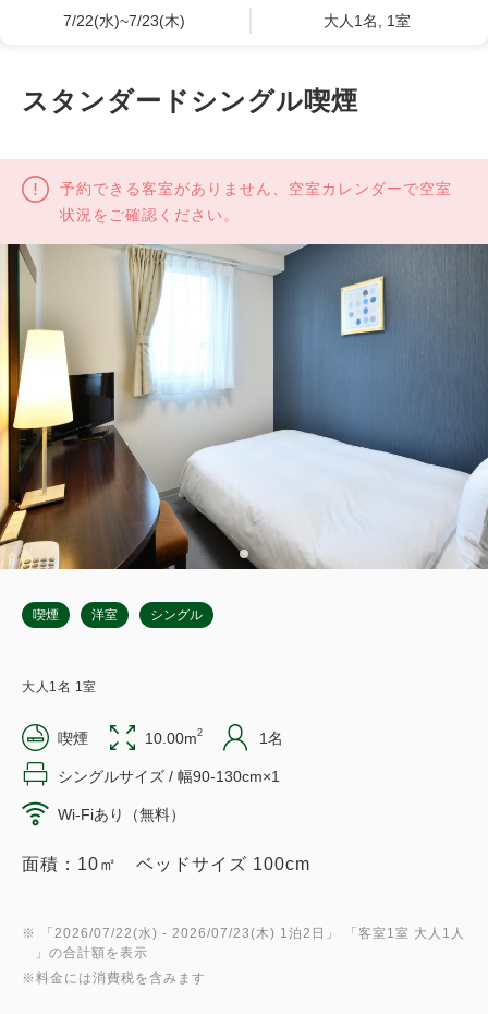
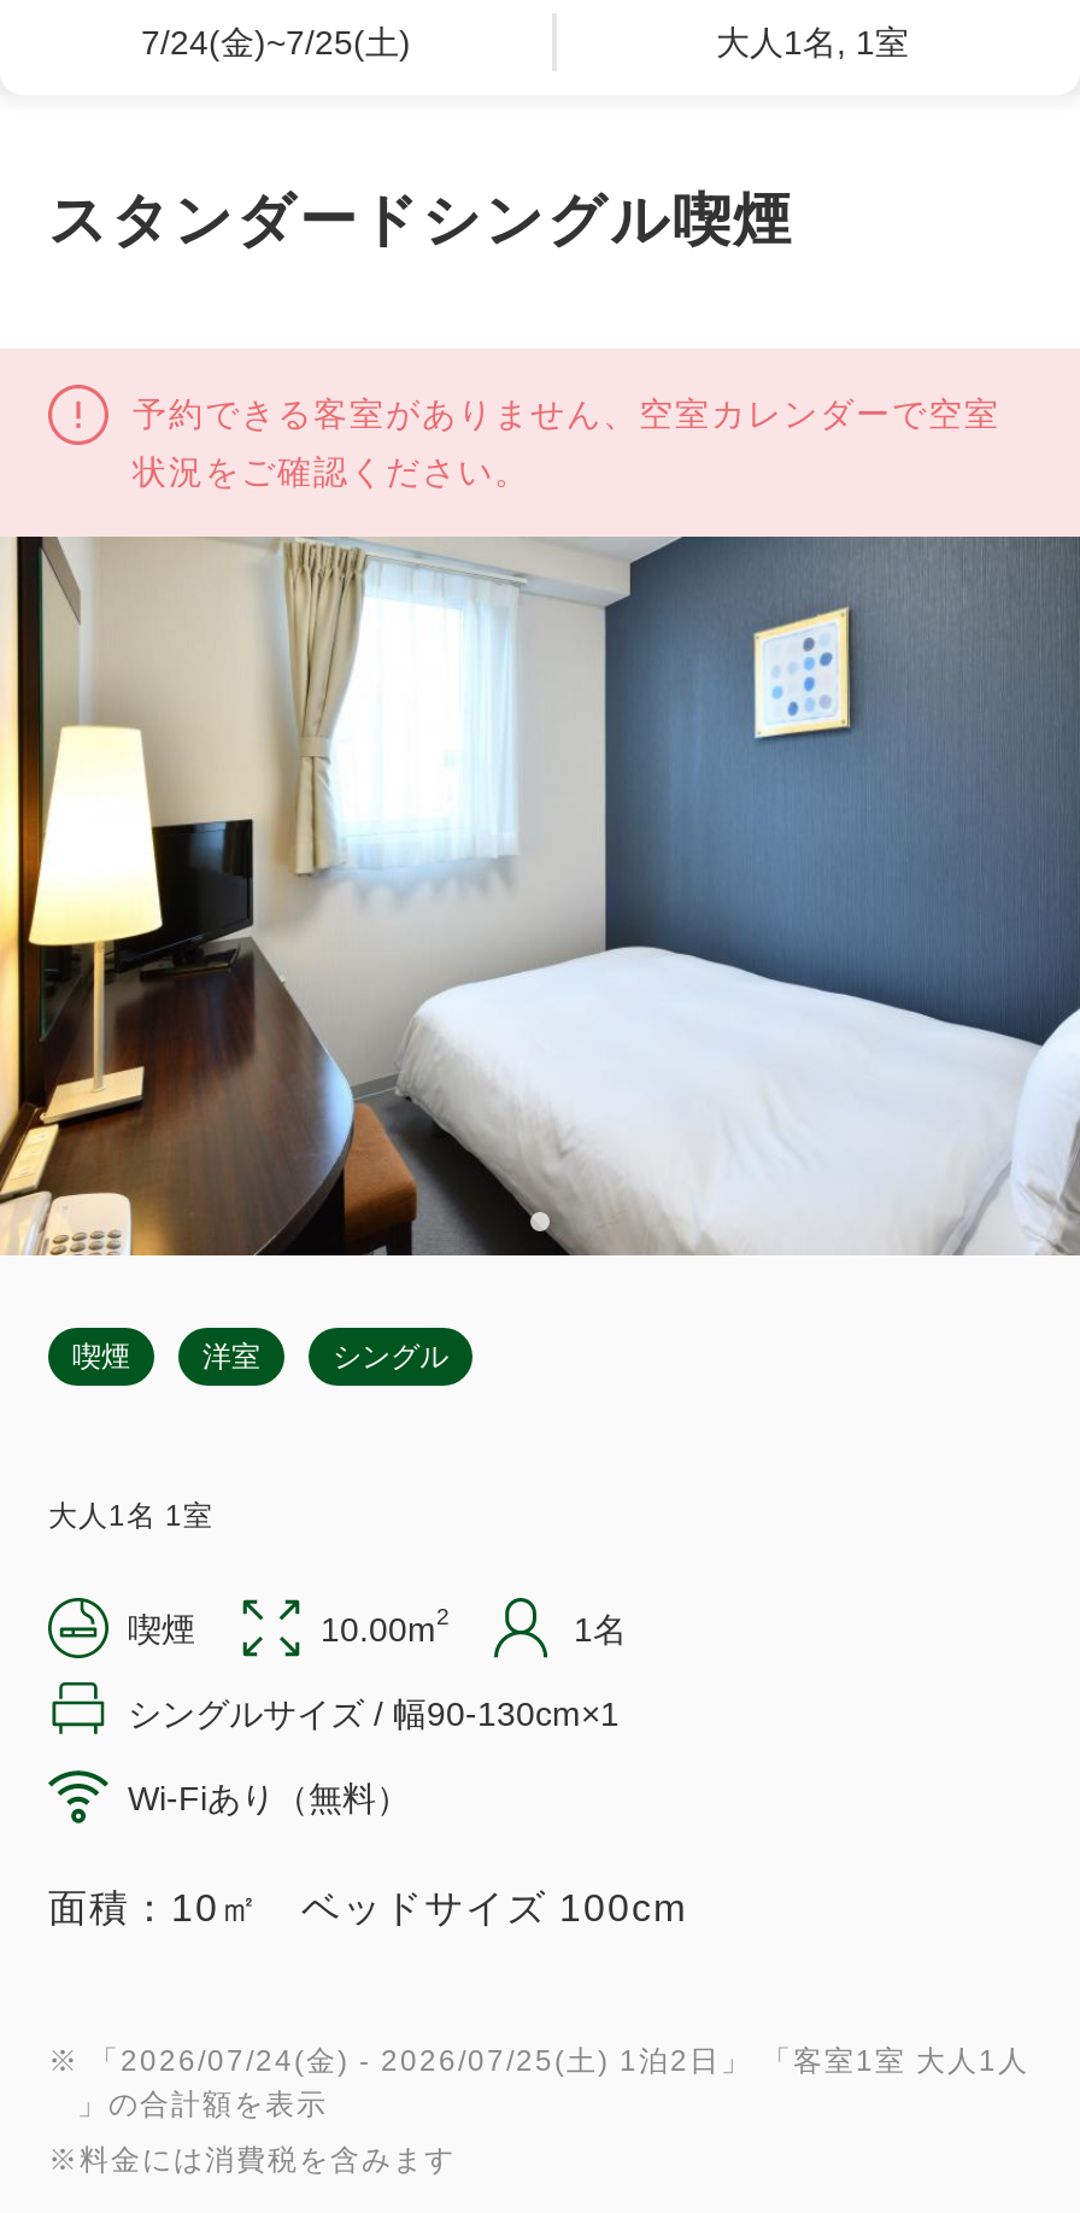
[64,12,186,29] 7/22(水)~7/23(木) -> [141,22,411,61] 7/24(金)~7/25(土)
[22,926,465,941] ※ 「2026/07/22(水) - 2026/07/23(木) 1泊2日」 「客室1室 大人1人 -> [48,2045,1029,2079] ※ 「2026/07/24(金) - 2026/07/25(土) 1泊2日」 「客室1室 大人1人

